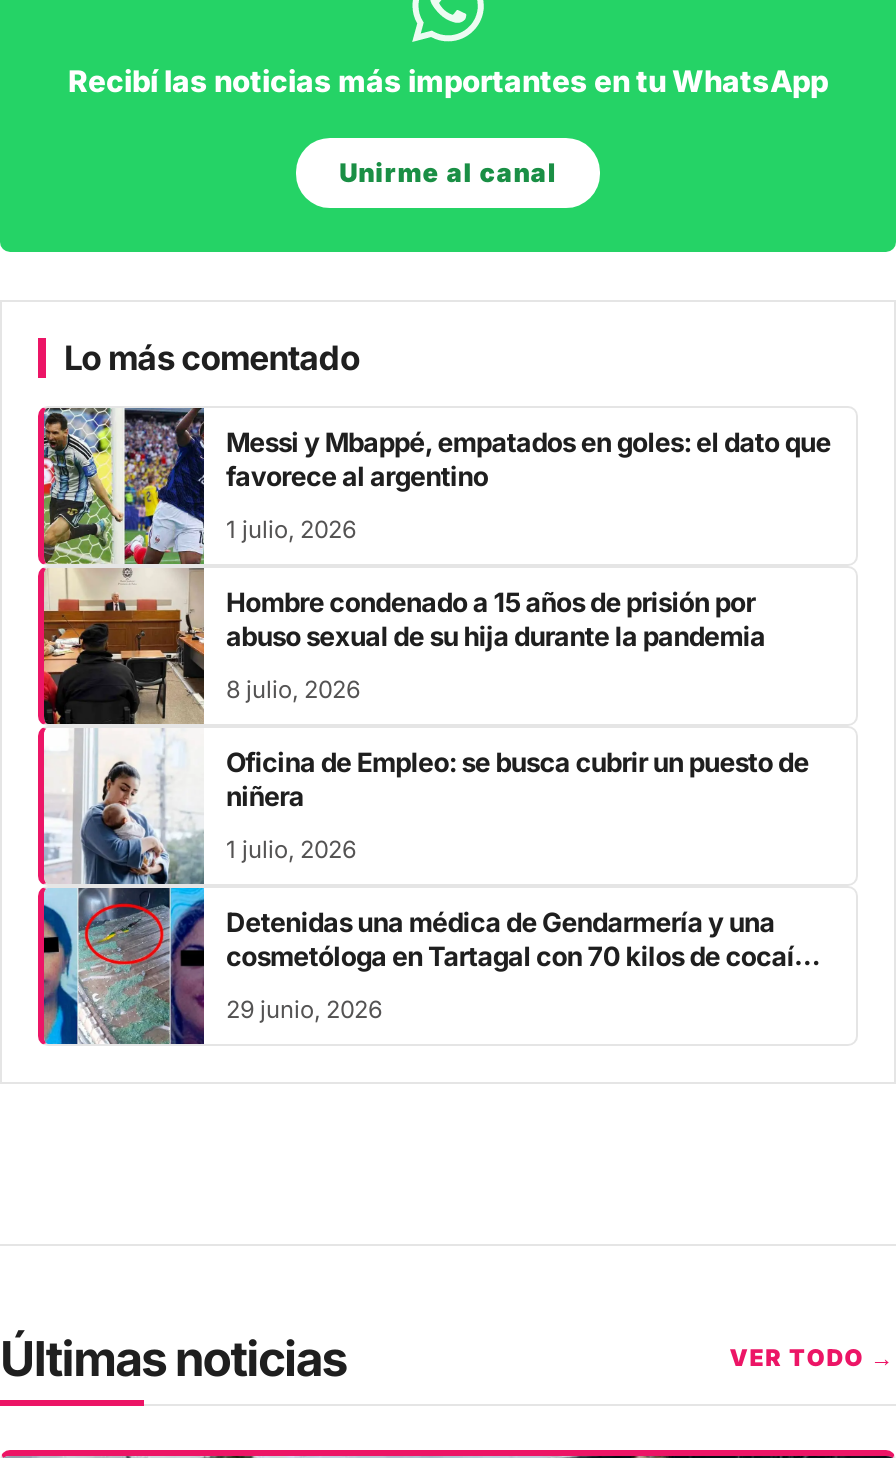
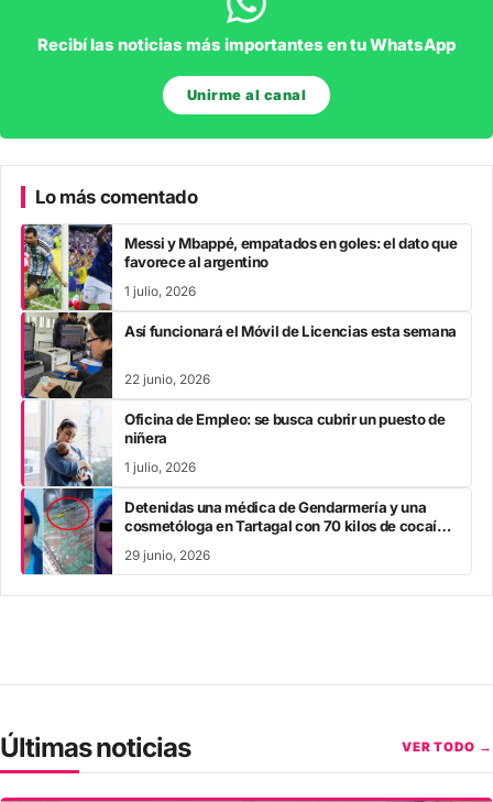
[42,566,765,726] [image] | Hombre condenado a 15 años de prisión por | abuso sexual de su hija durante la pandemia -> [23,311,457,399] [image] | Así funcionará el Móvil de Licencias esta semana
[226,675,360,703] 8 julio, 2026 -> [124,372,210,387] 22 junio, 2026

